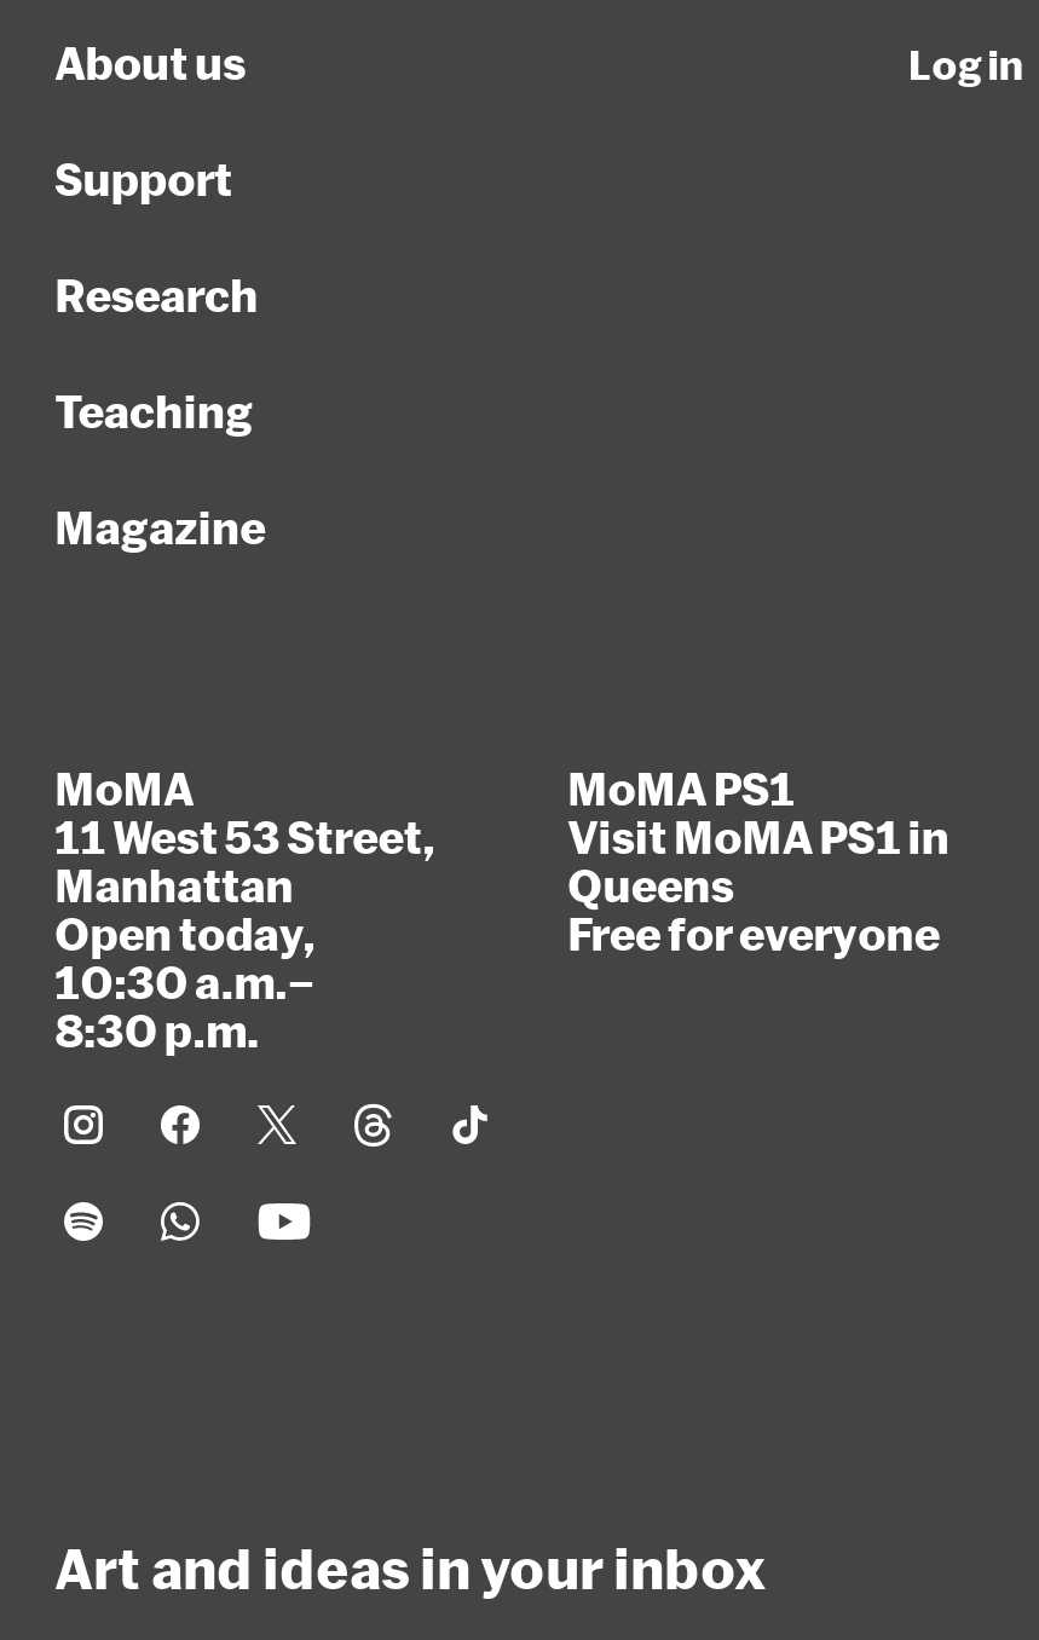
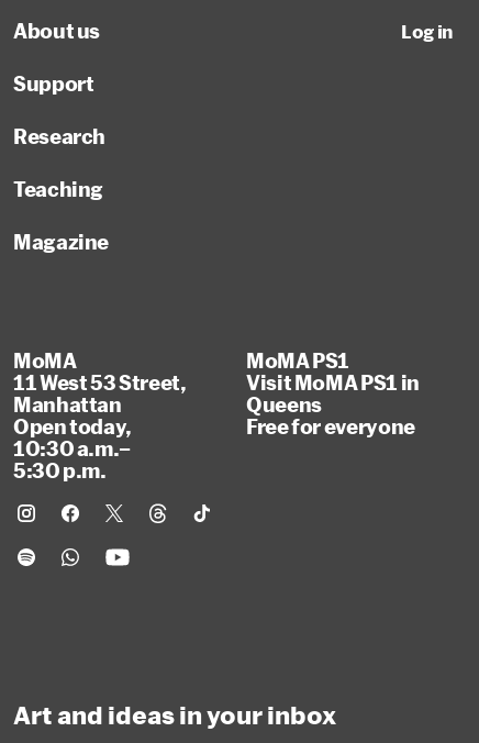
[54,1003,260,1056] 8:30 p.m. -> [13,458,106,482] 5:30 p.m.

